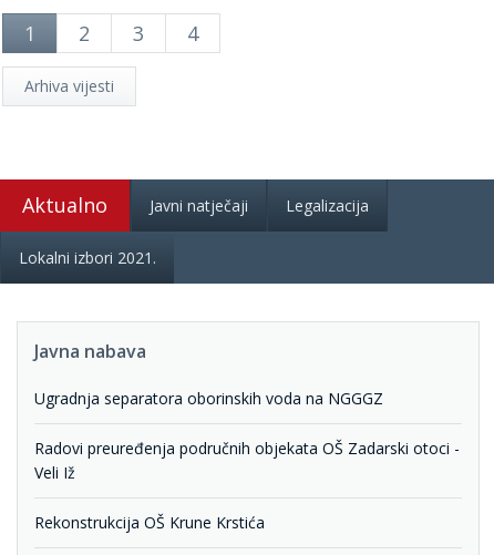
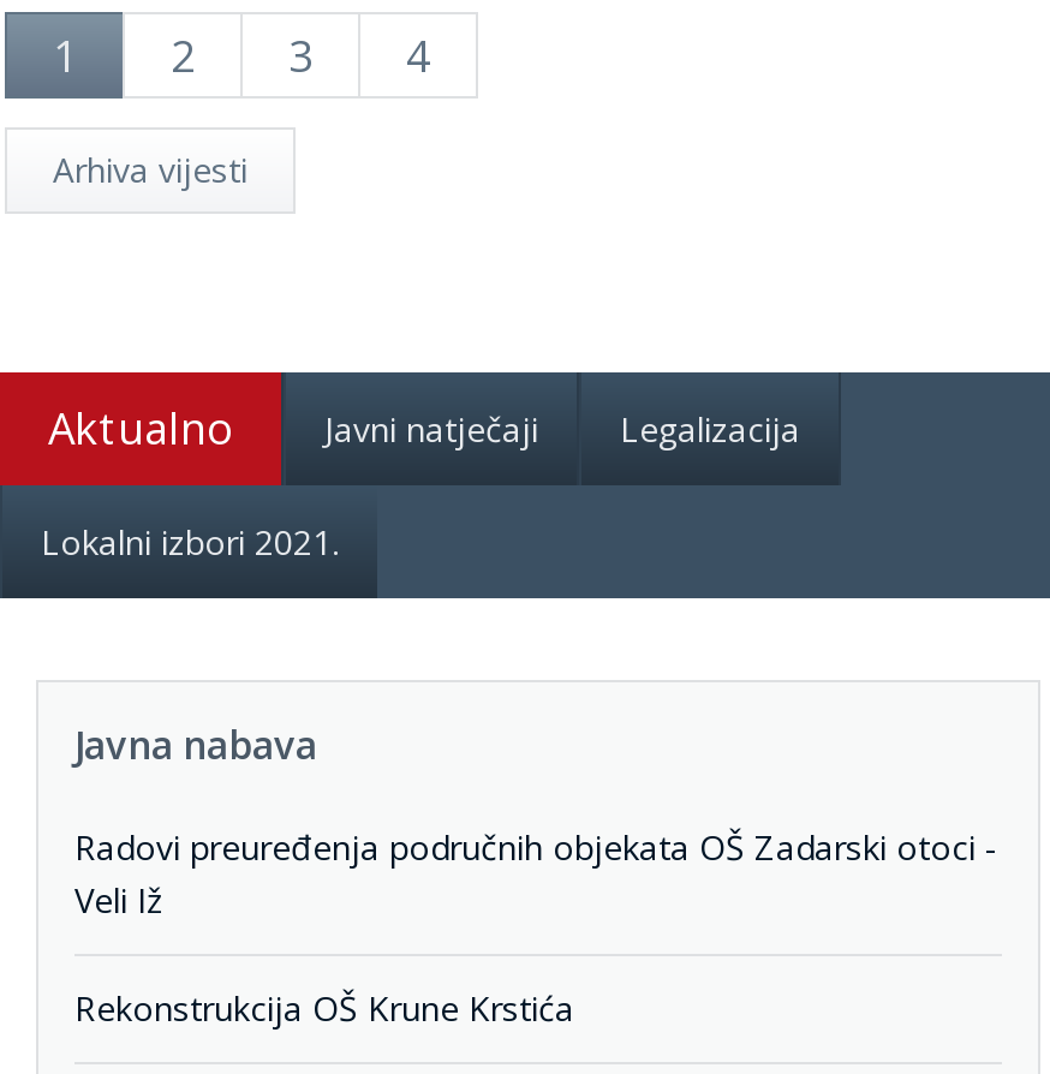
[34,388,383,409] Ugradnja separatora oborinskih voda na NGGGZ -> none

